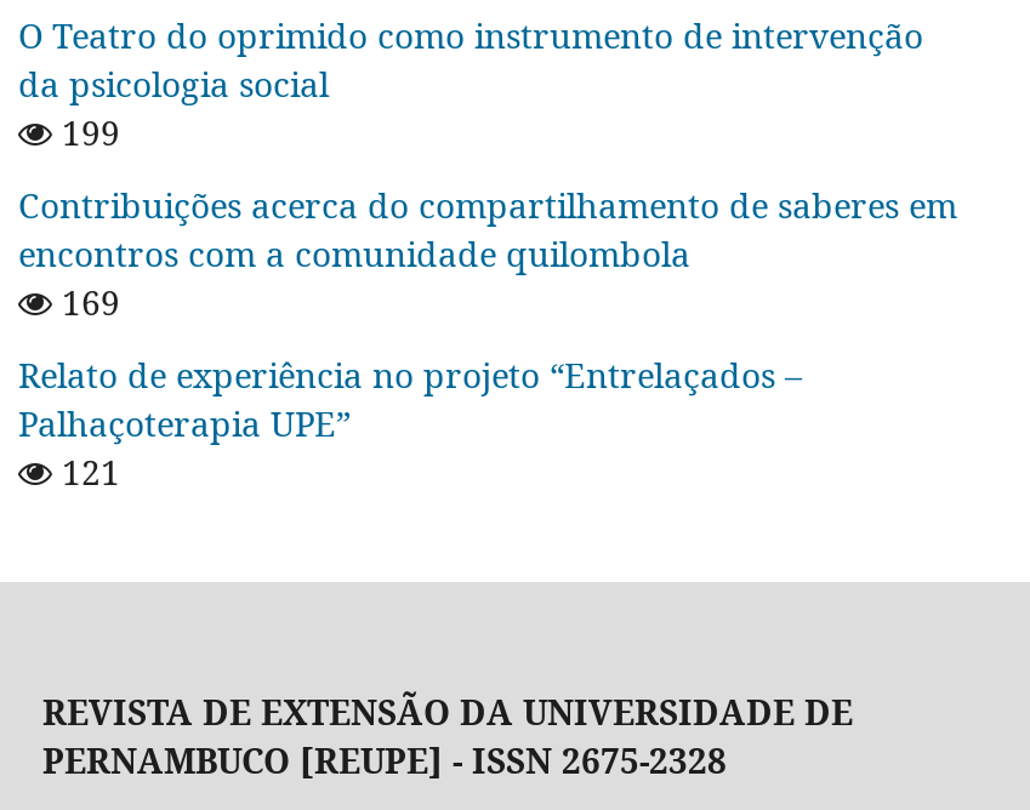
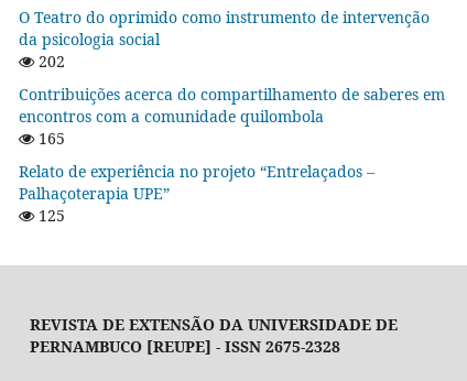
[52,109,120,155] 199 -> [34,50,65,71] 202
[52,278,120,324] 169 -> [34,127,65,148] 165
[52,448,120,494] 121 -> [34,204,65,225] 125

